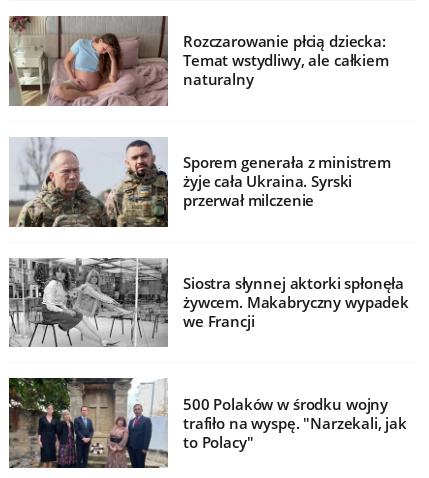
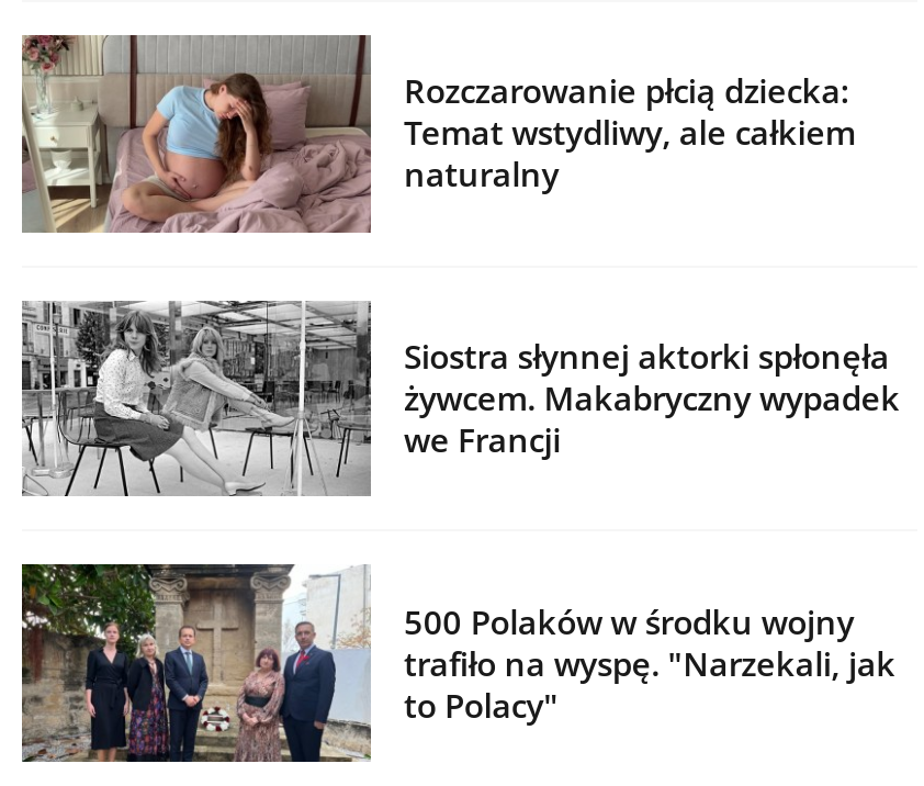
[9,138,391,228] [image] | Sporem generała z ministrem | żyje cała Ukraina. Syrski | przerwał milczenie -> none

